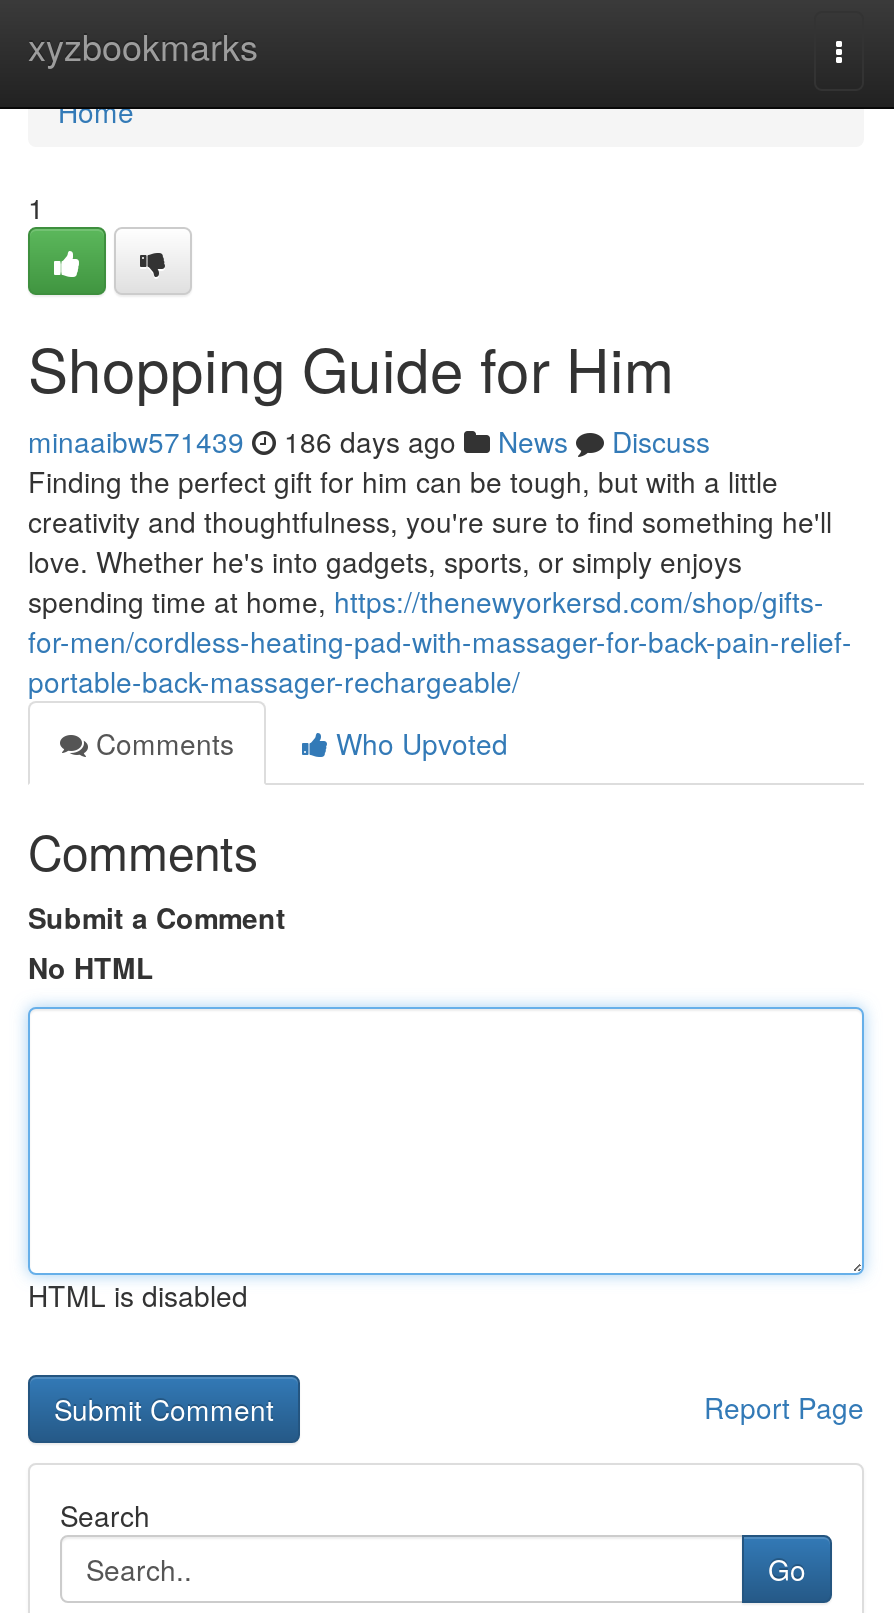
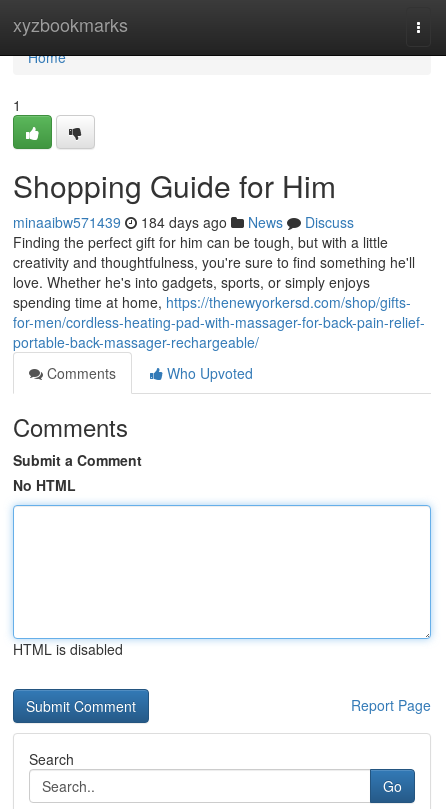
[28,421,710,461] minaaibw571439 186 days ago News Discuss -> [13,212,354,232] minaaibw571439 184 days ago News Discuss

